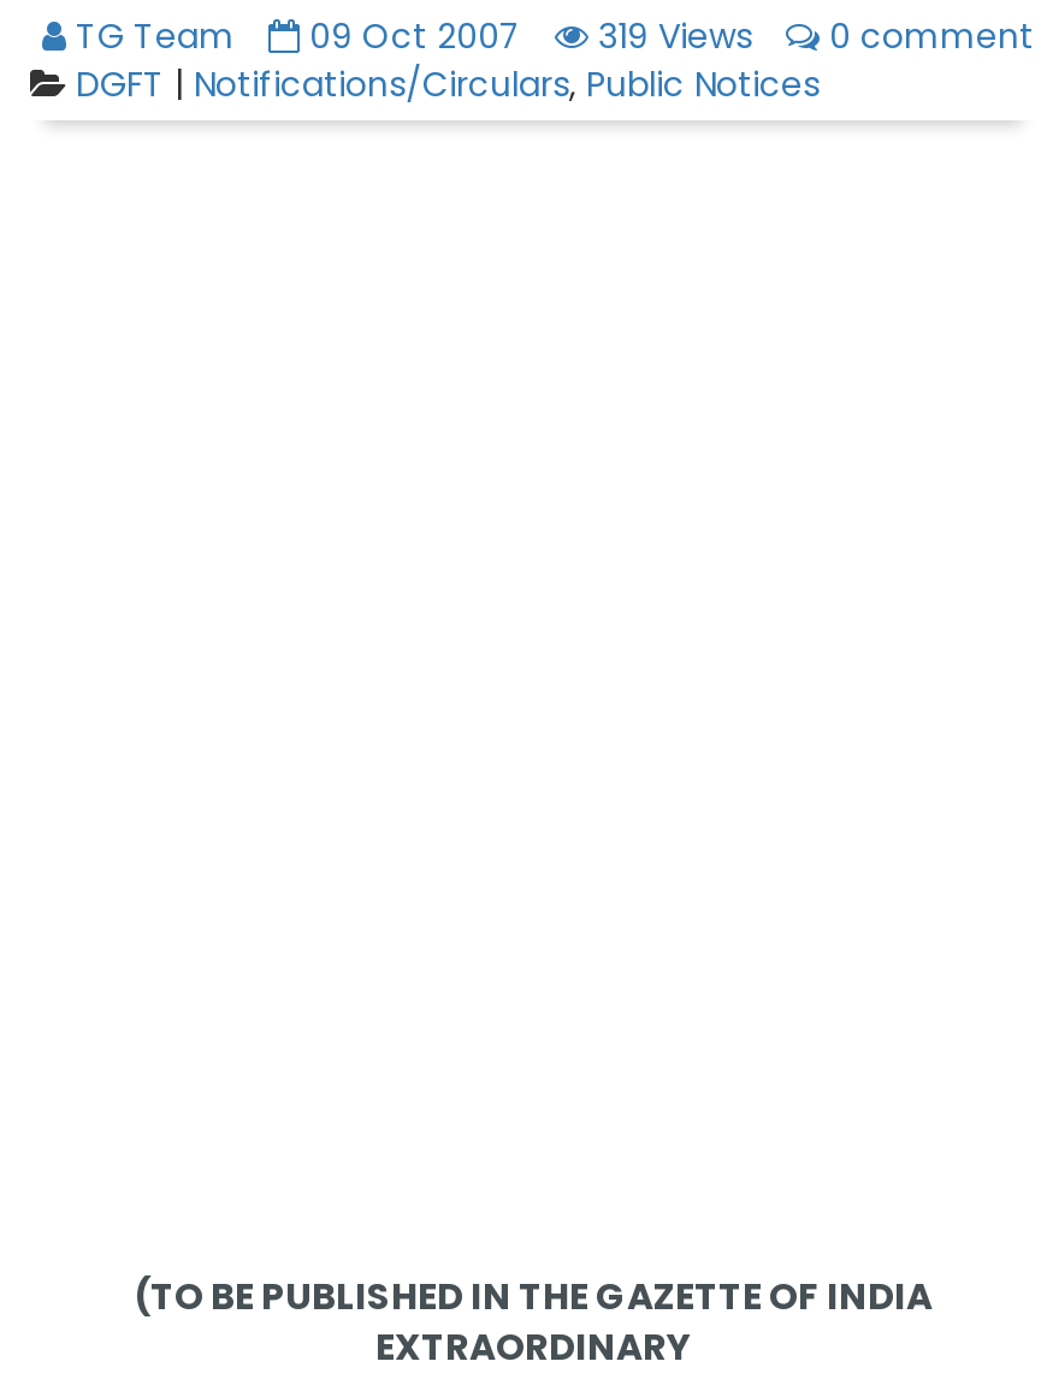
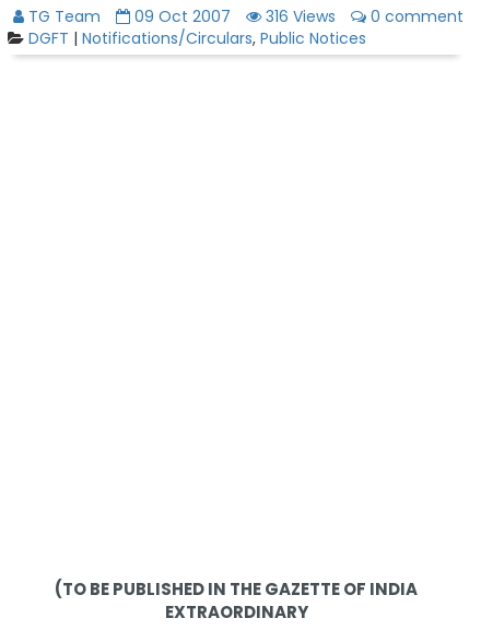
[66,12,1034,60] TG Team 09 Oct 2007 319 Views 0 comment -> [24,5,464,27] TG Team 09 Oct 2007 316 Views 0 comment

